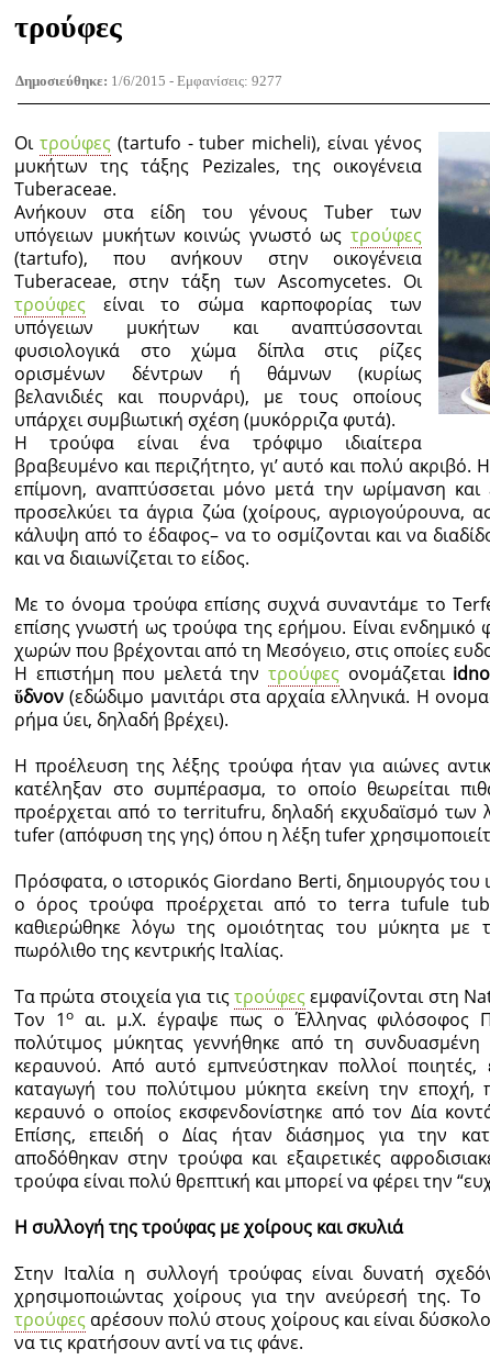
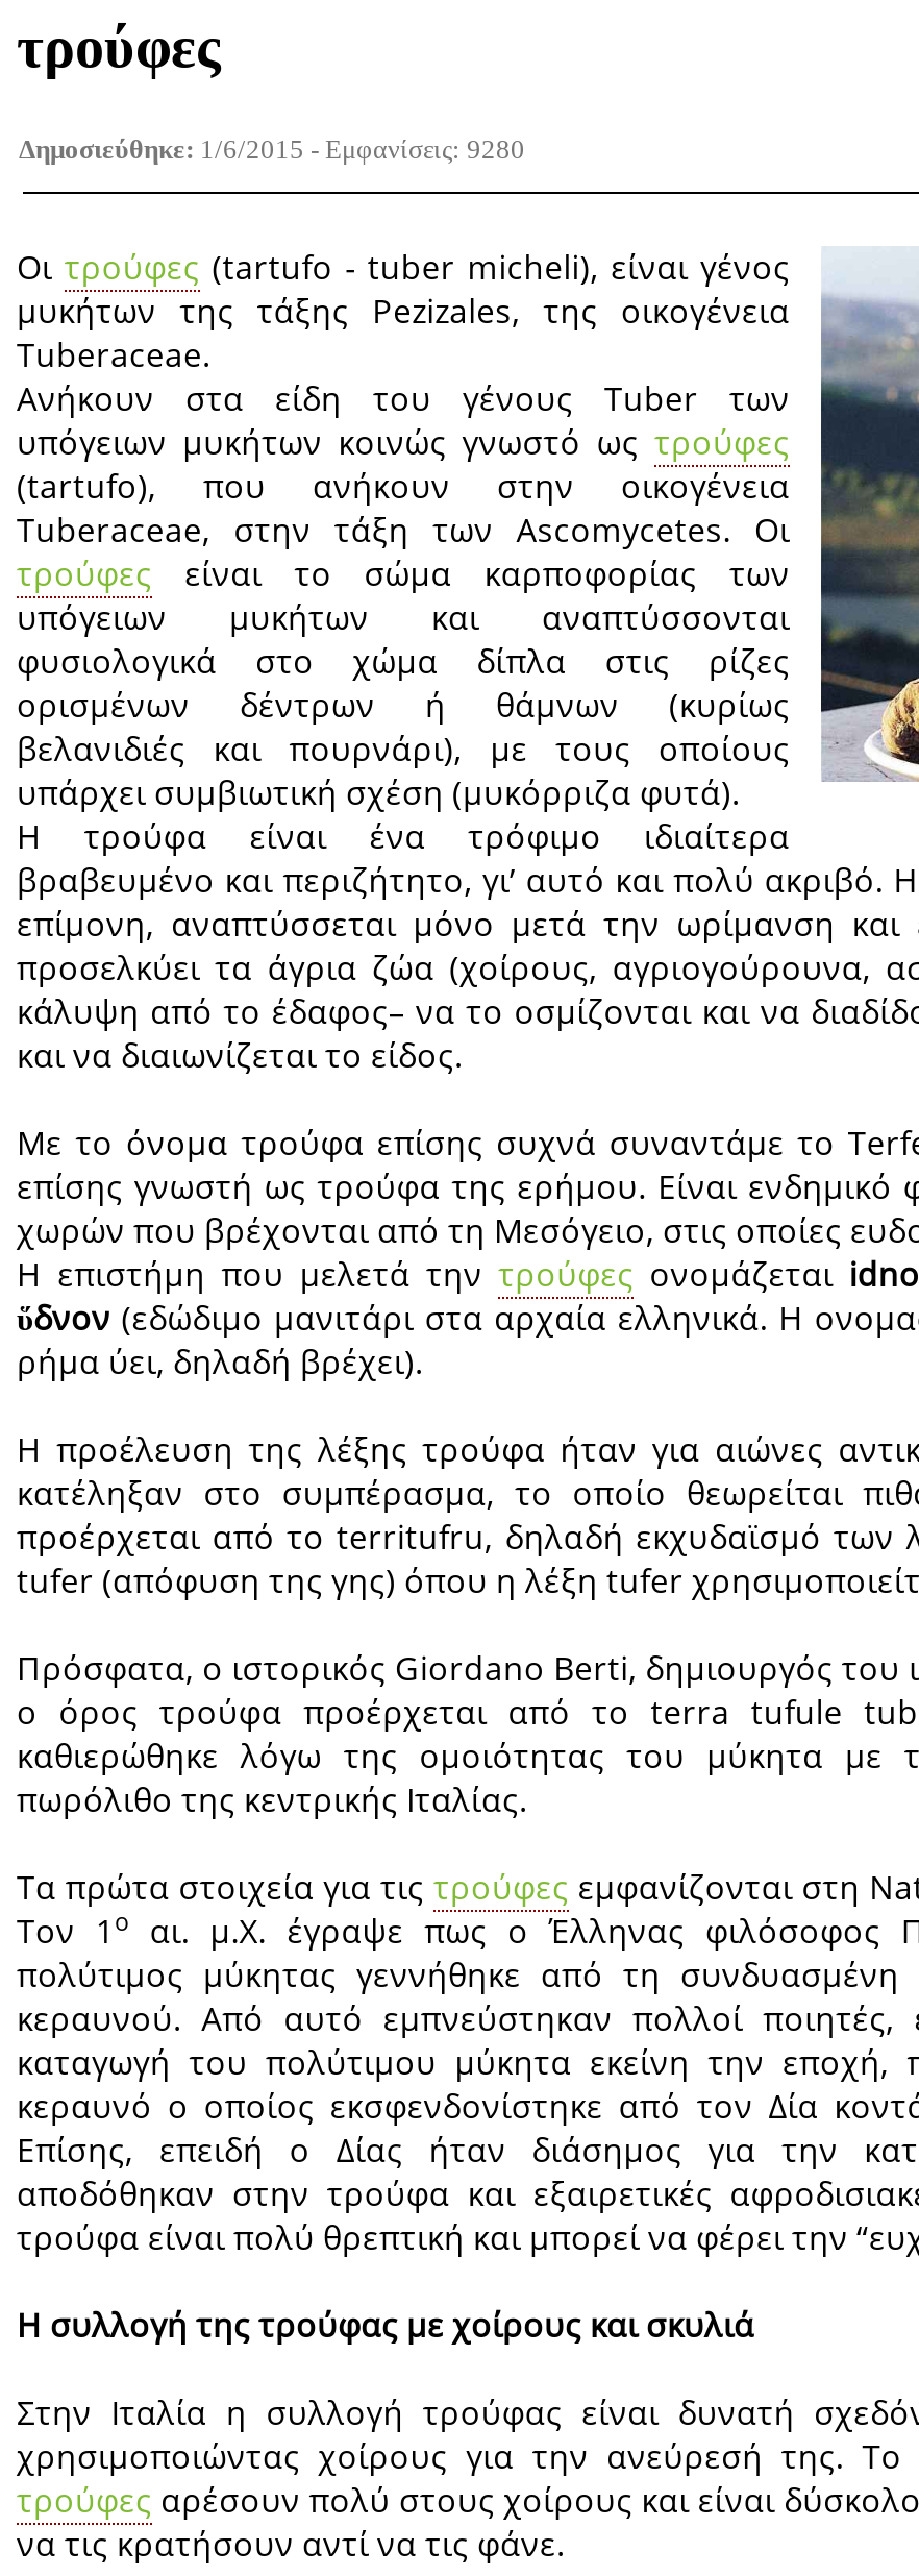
[15,73,282,89] Δημοσιεύθηκε: 1/6/2015 - Εμφανίσεις: 9277 -> [19,133,525,165] Δημοσιεύθηκε: 1/6/2015 - Εμφανίσεις: 9280

